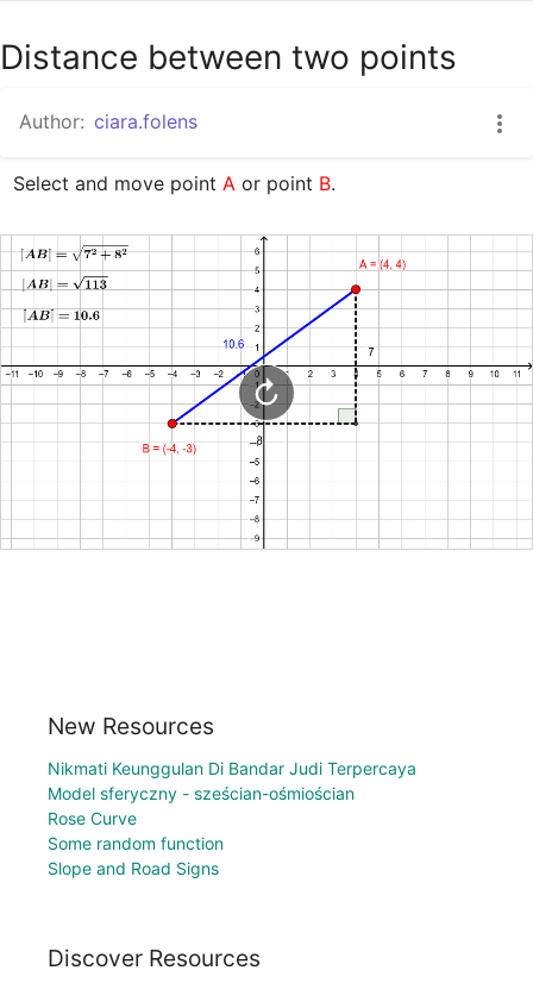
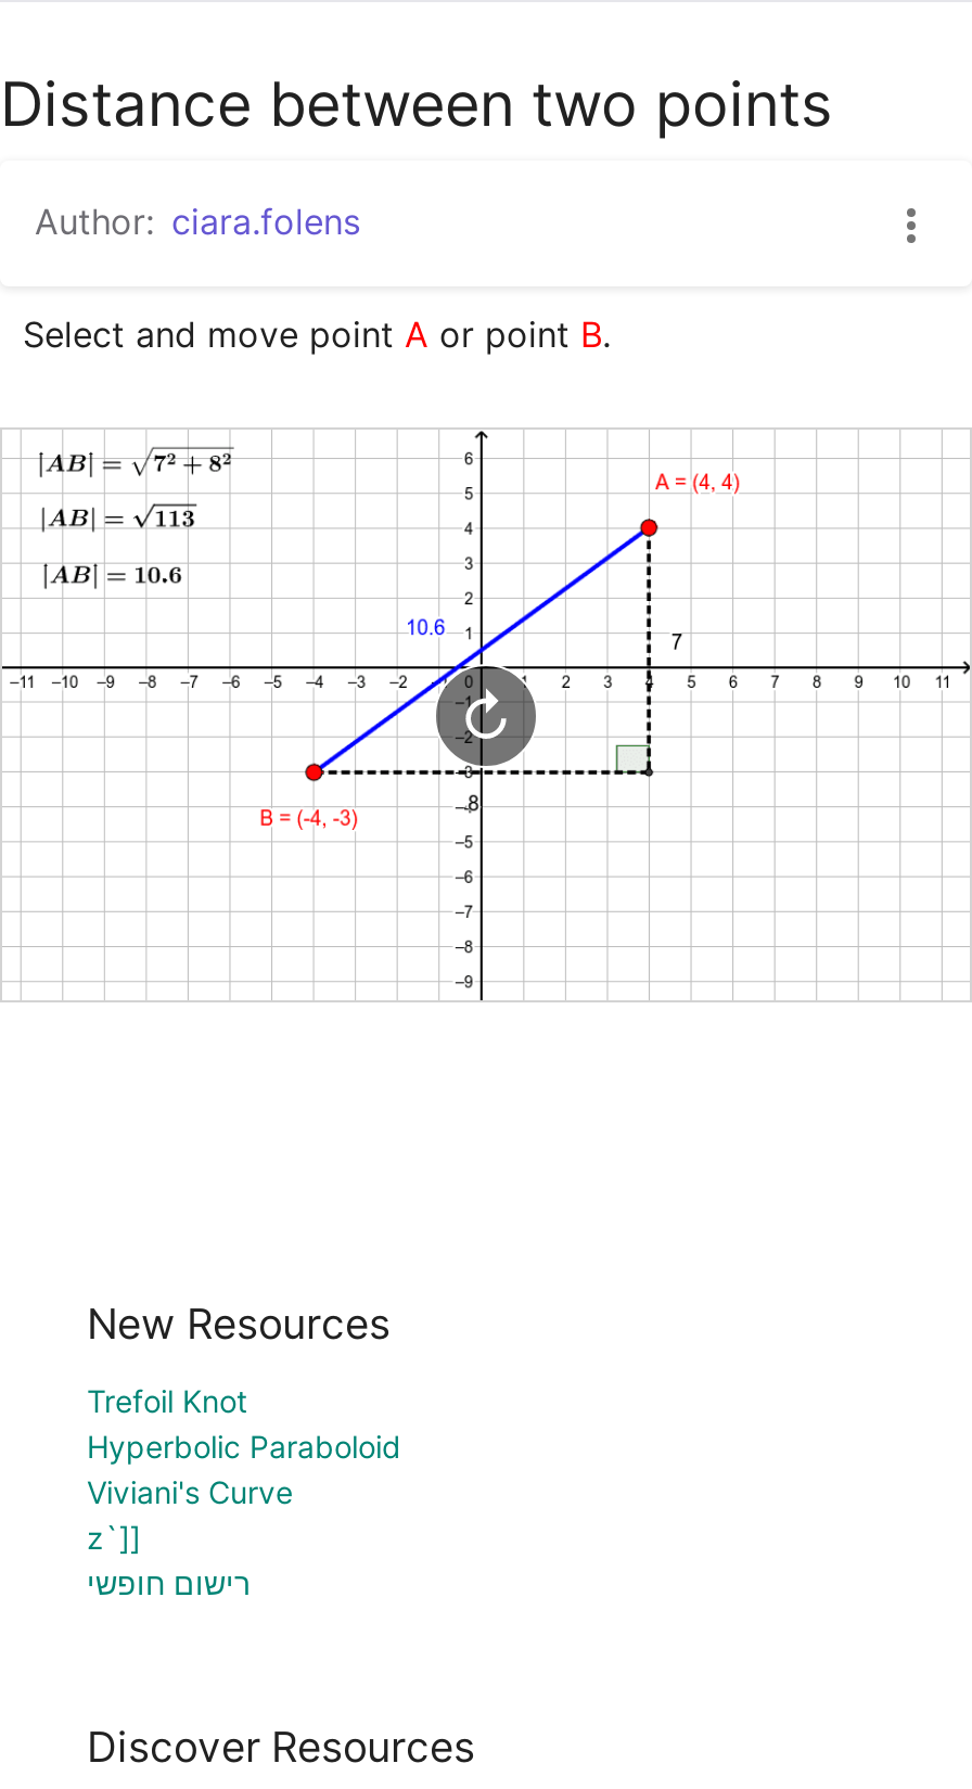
[48,758,416,878] Nikmati Keunggulan Di Bandar Judi Terpercaya | Model sferyczny - sześcian-ośmiościan | Rose Curve | Some random function | Slope and Road Signs -> [87,1382,401,1601] Trefoil Knot | Hyperbolic Paraboloid | Viviani's Curve | z`]] | רישום חופשי

